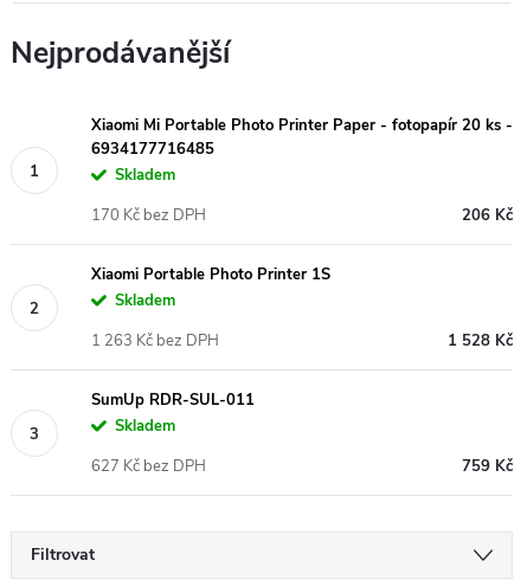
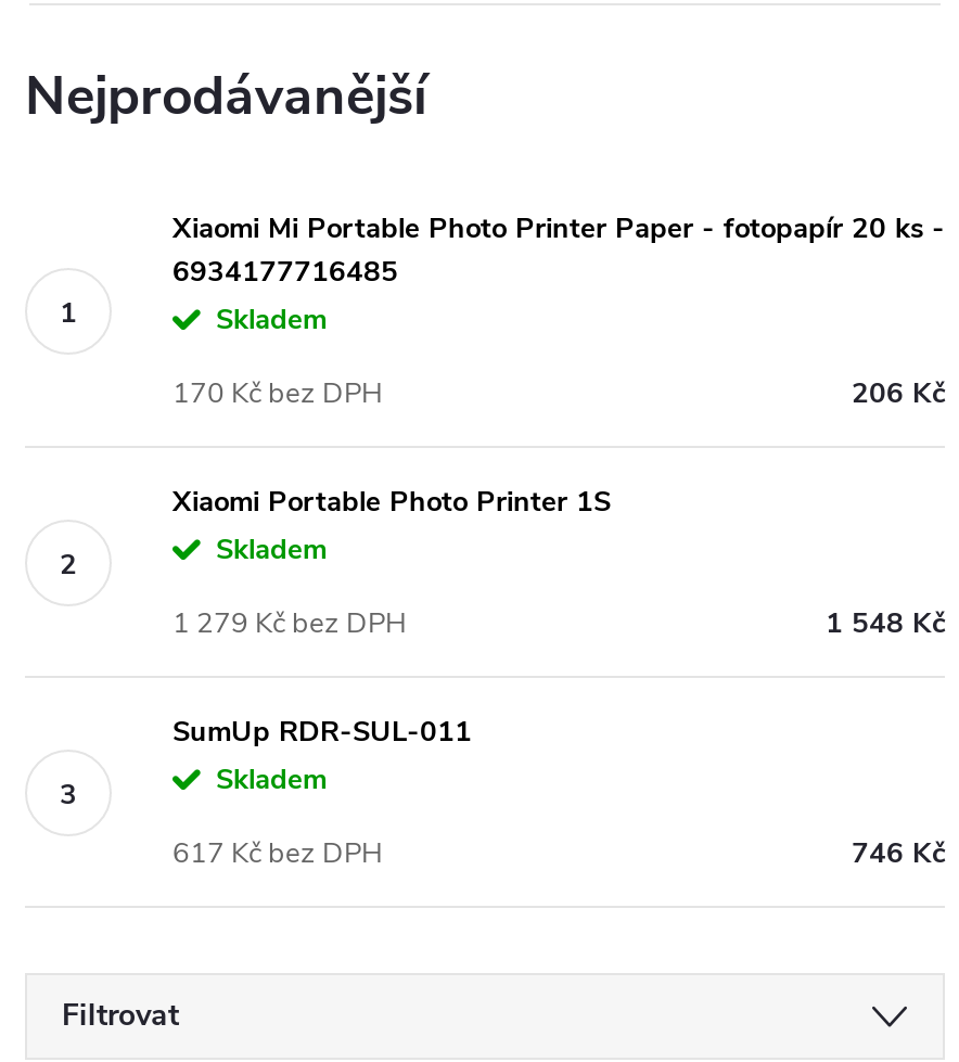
[91,330,219,352] 1 263 Kč bez DPH -> [172,604,407,643] 1 279 Kč bez DPH
[448,330,513,352] 1 528 Kč -> [826,604,945,643] 1 548 Kč
[91,456,206,477] 627 Kč bez DPH -> [172,834,383,873] 617 Kč bez DPH
[462,456,513,477] 759 Kč -> [852,834,945,873] 746 Kč

